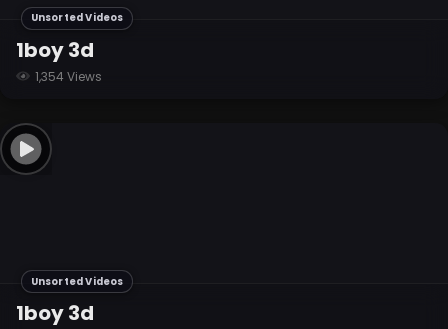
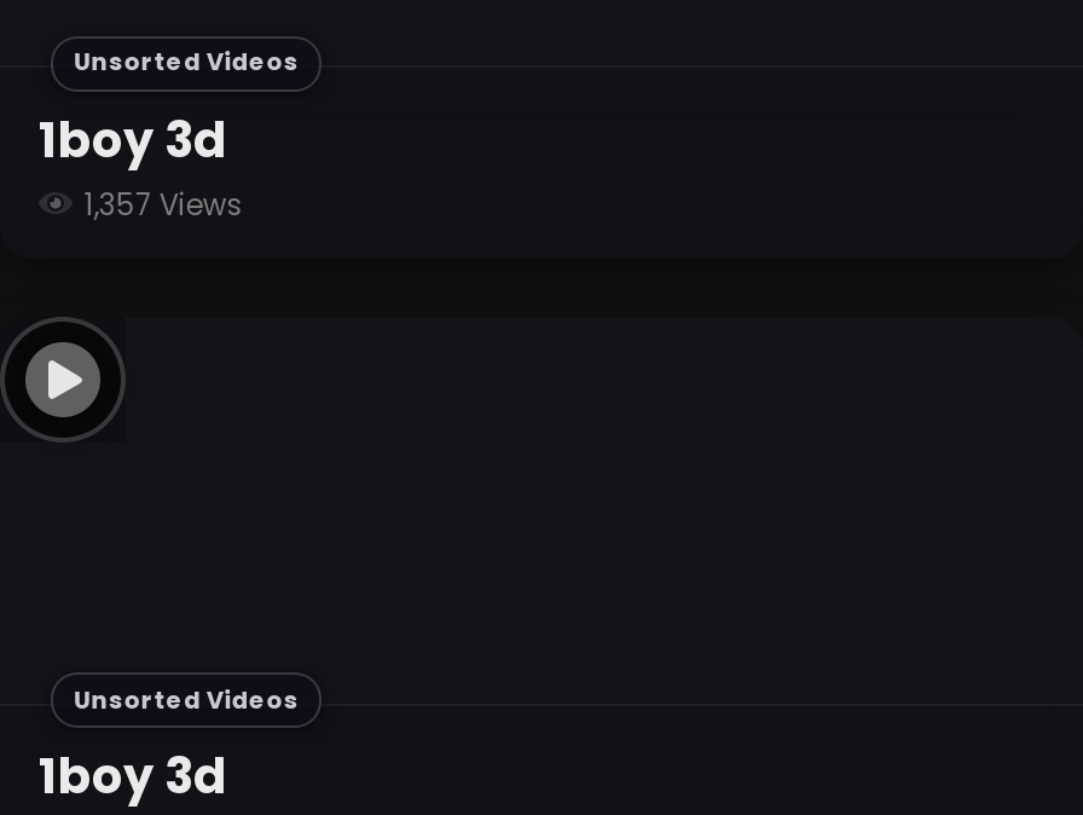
[32,68,102,85] 1,354 Views -> [77,184,244,225] 1,357 Views

